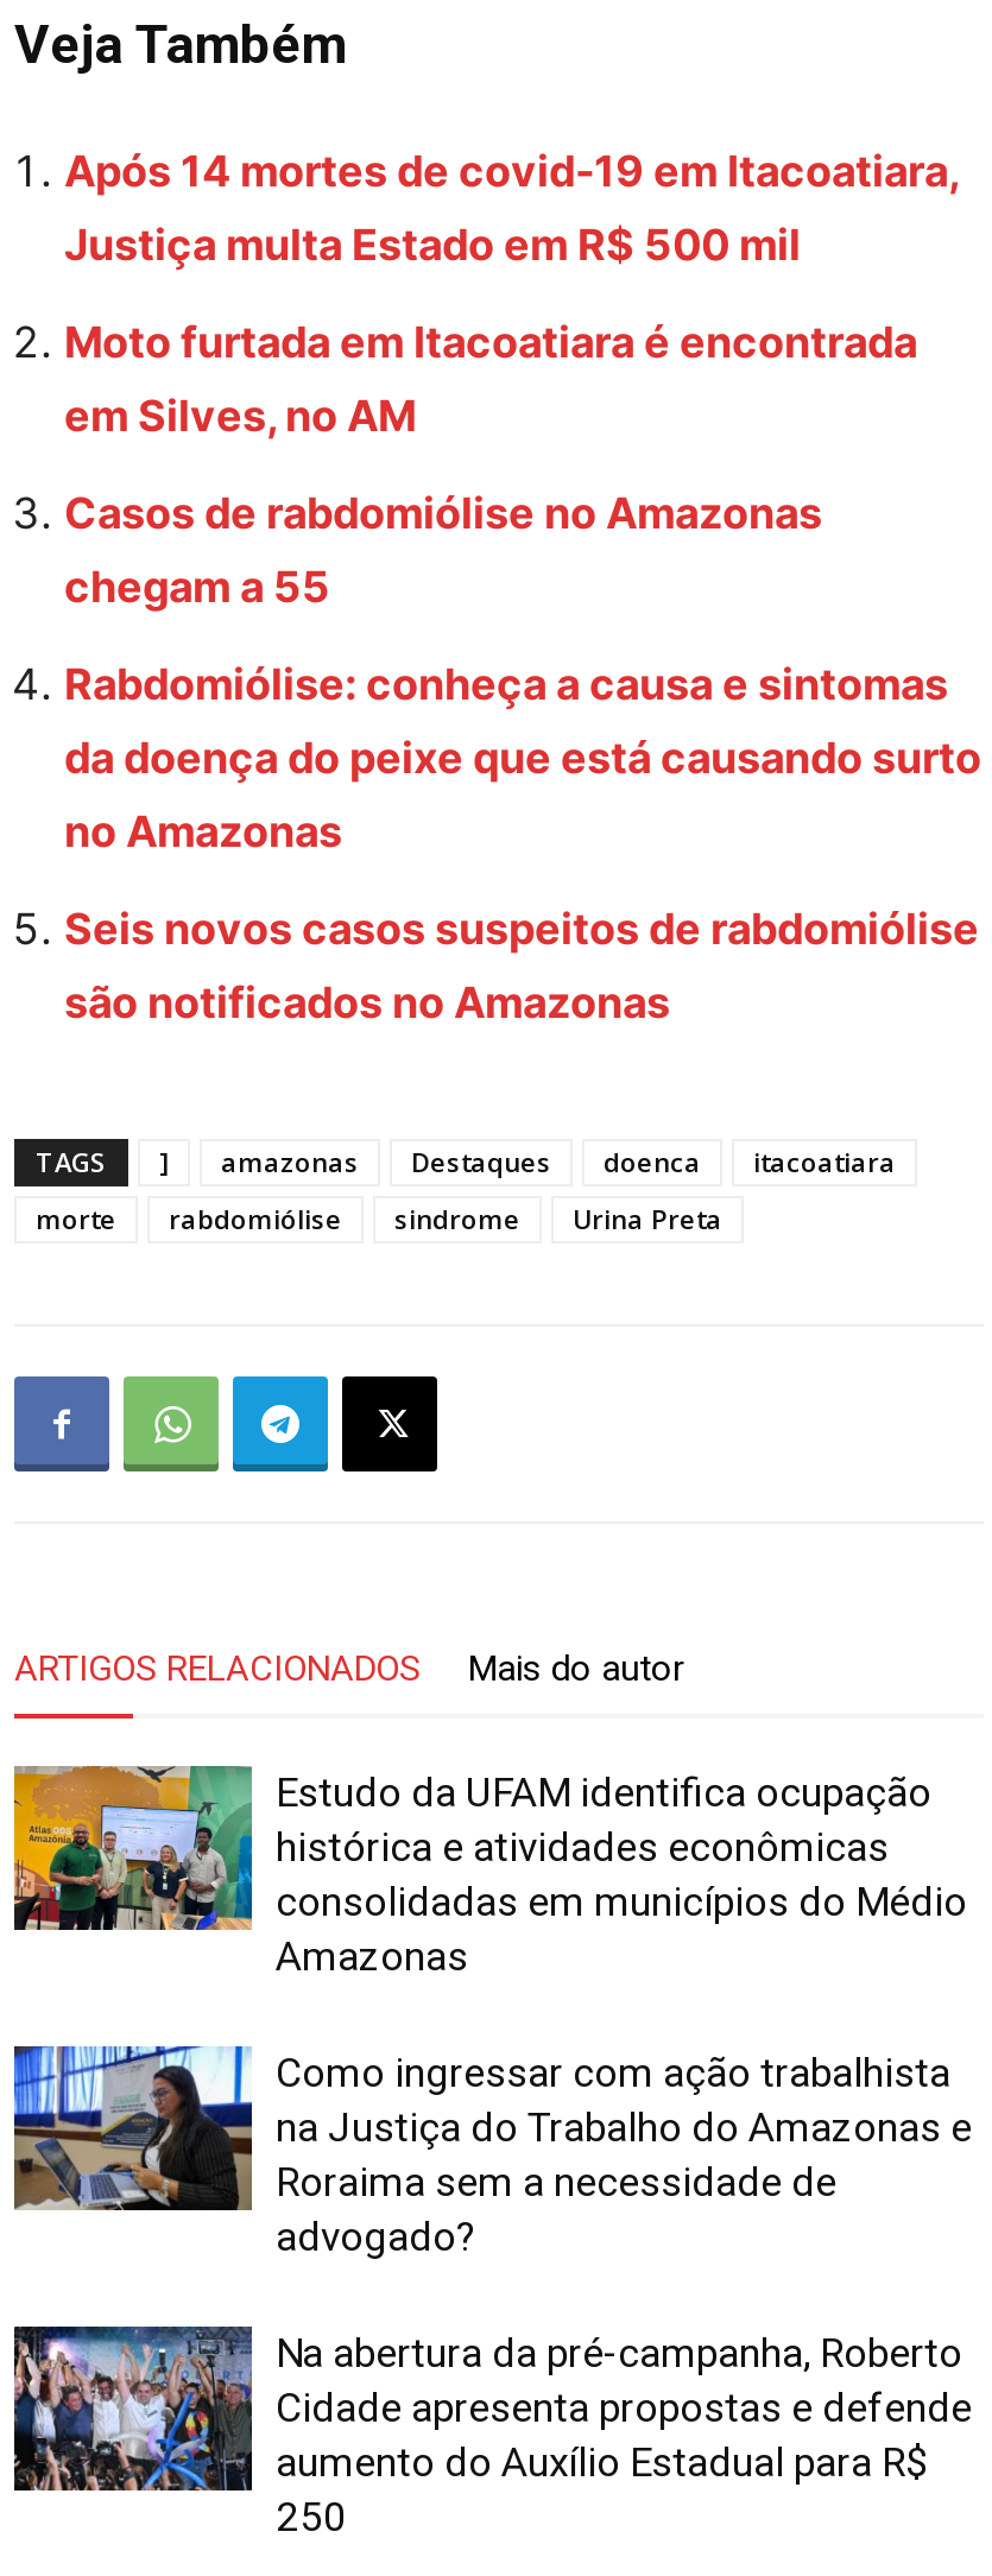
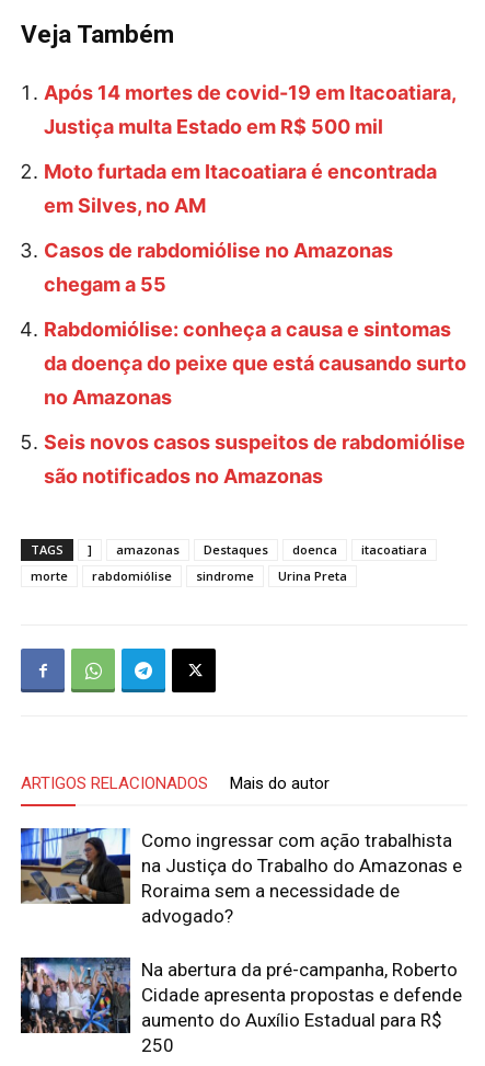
[12,1764,967,1980] [image] | Estudo da UFAM identifica ocupação | histórica e atividades econômicas | consolidadas em municípios do Médio | Amazonas -> none

